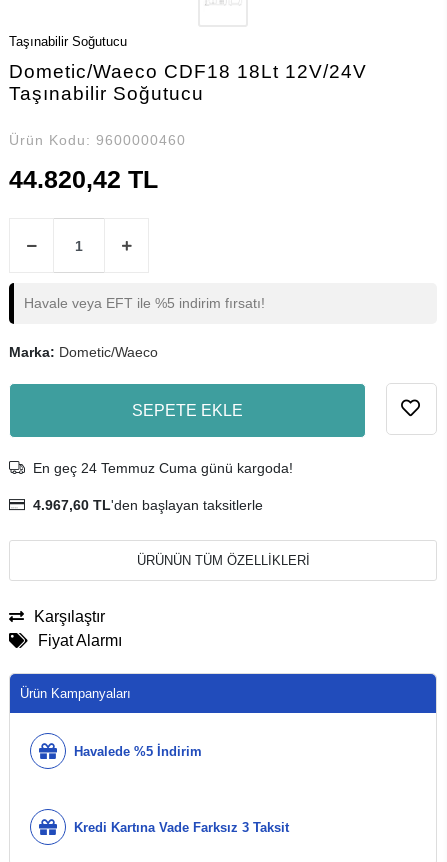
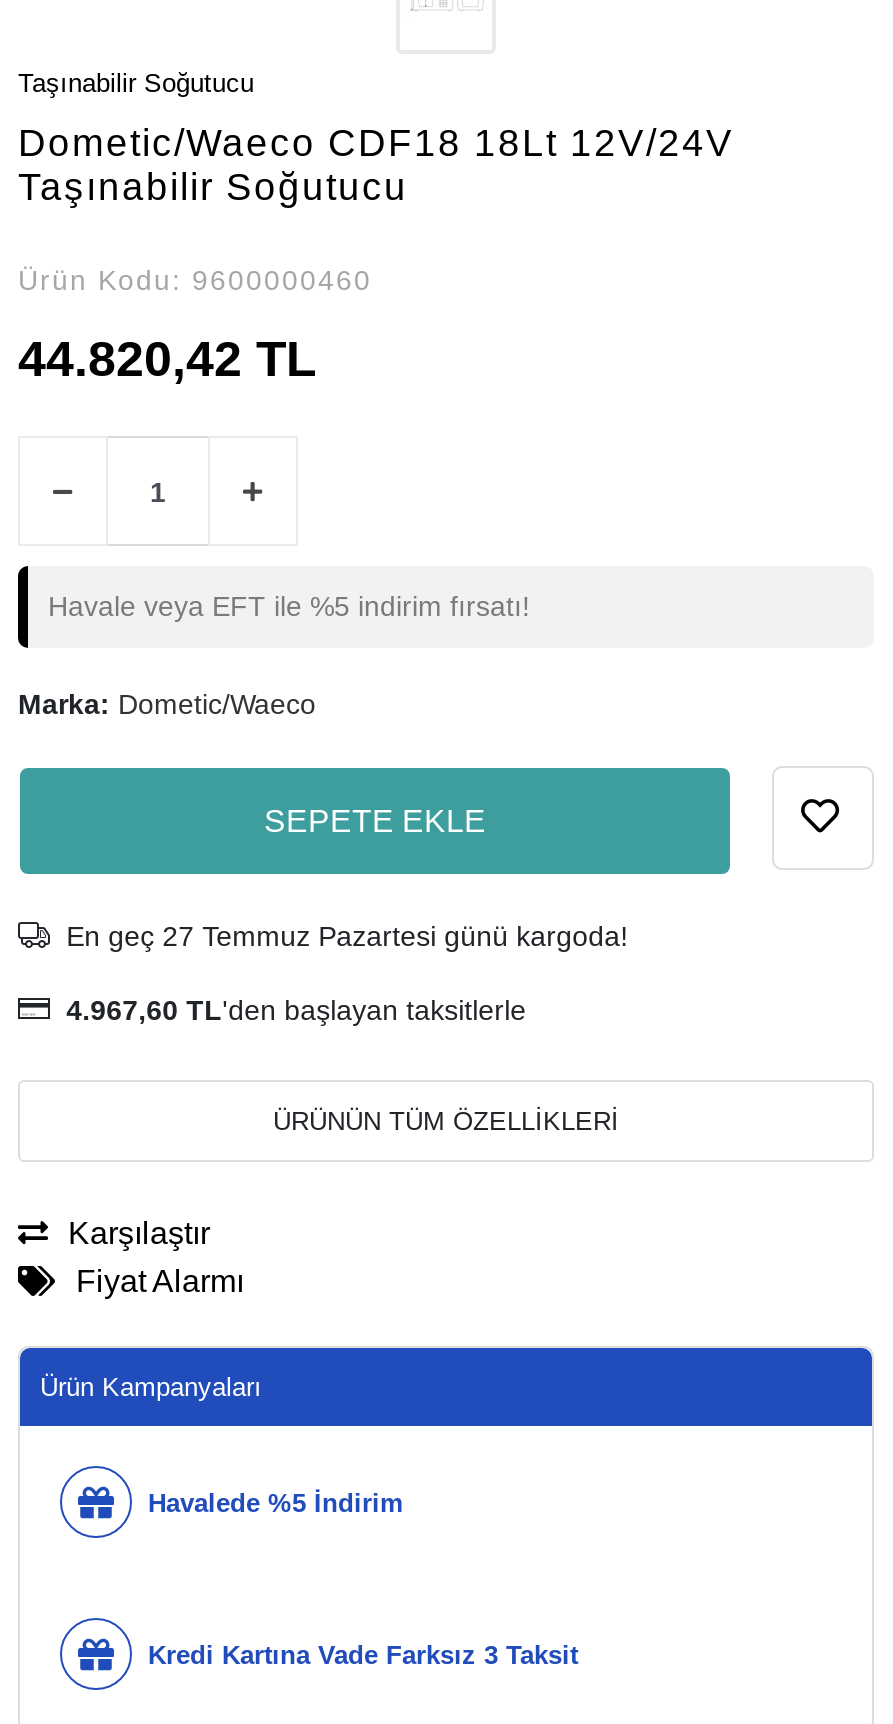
[33,460,293,476] En geç 24 Temmuz Cuma günü kargoda! -> [66,920,628,952] En geç 27 Temmuz Pazartesi günü kargoda!

